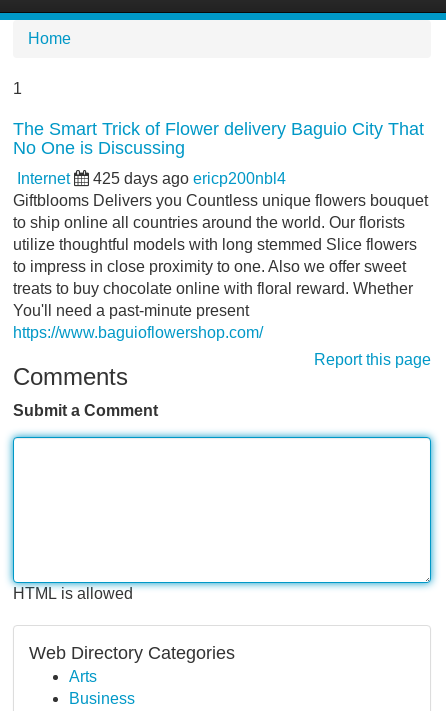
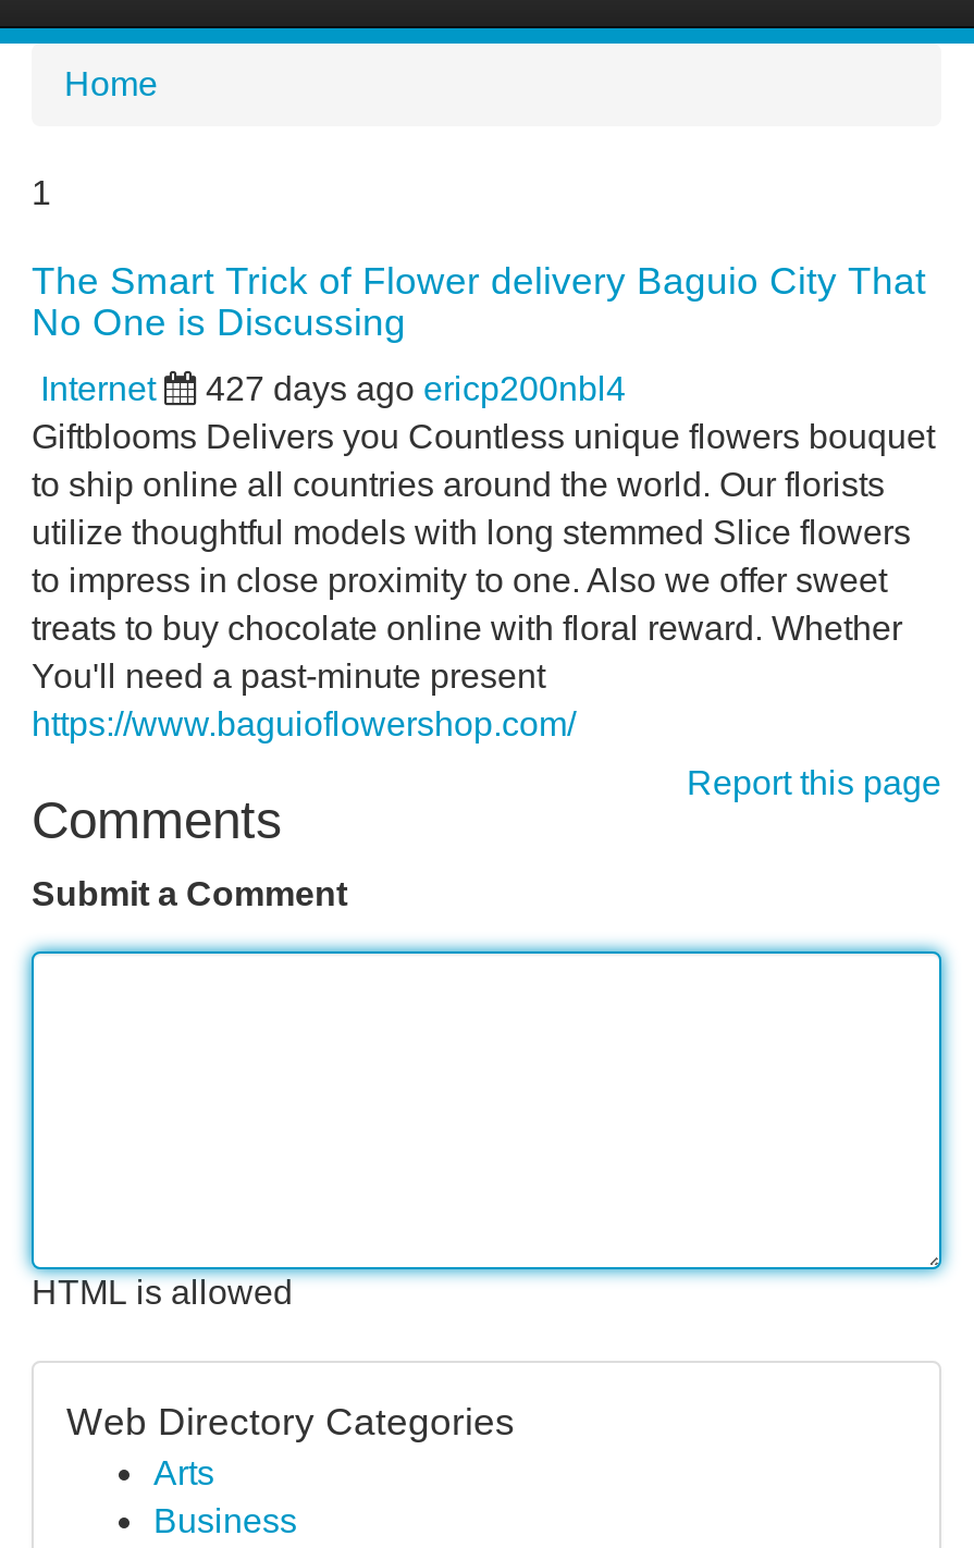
[93,170,286,187] 425 days ago ericp200nbl4 -> [206,370,626,407] 427 days ago ericp200nbl4

